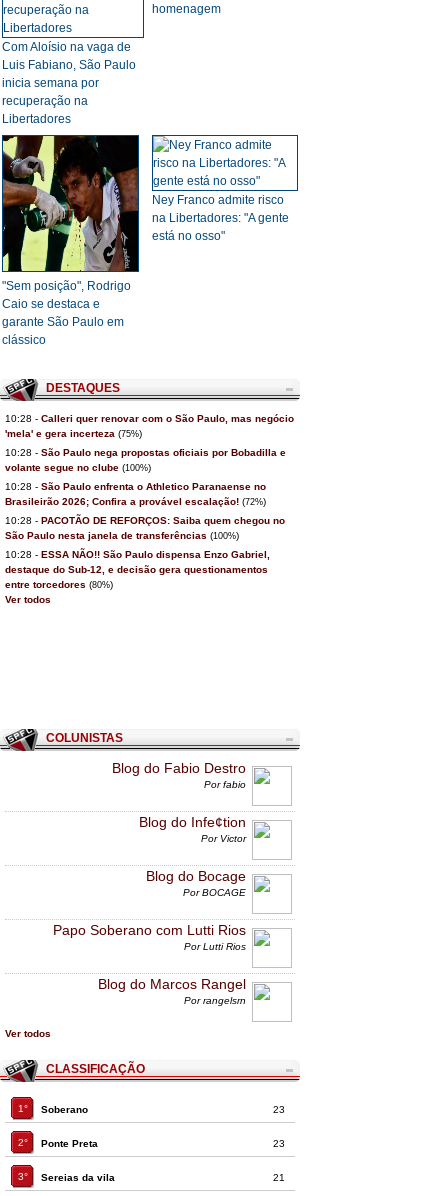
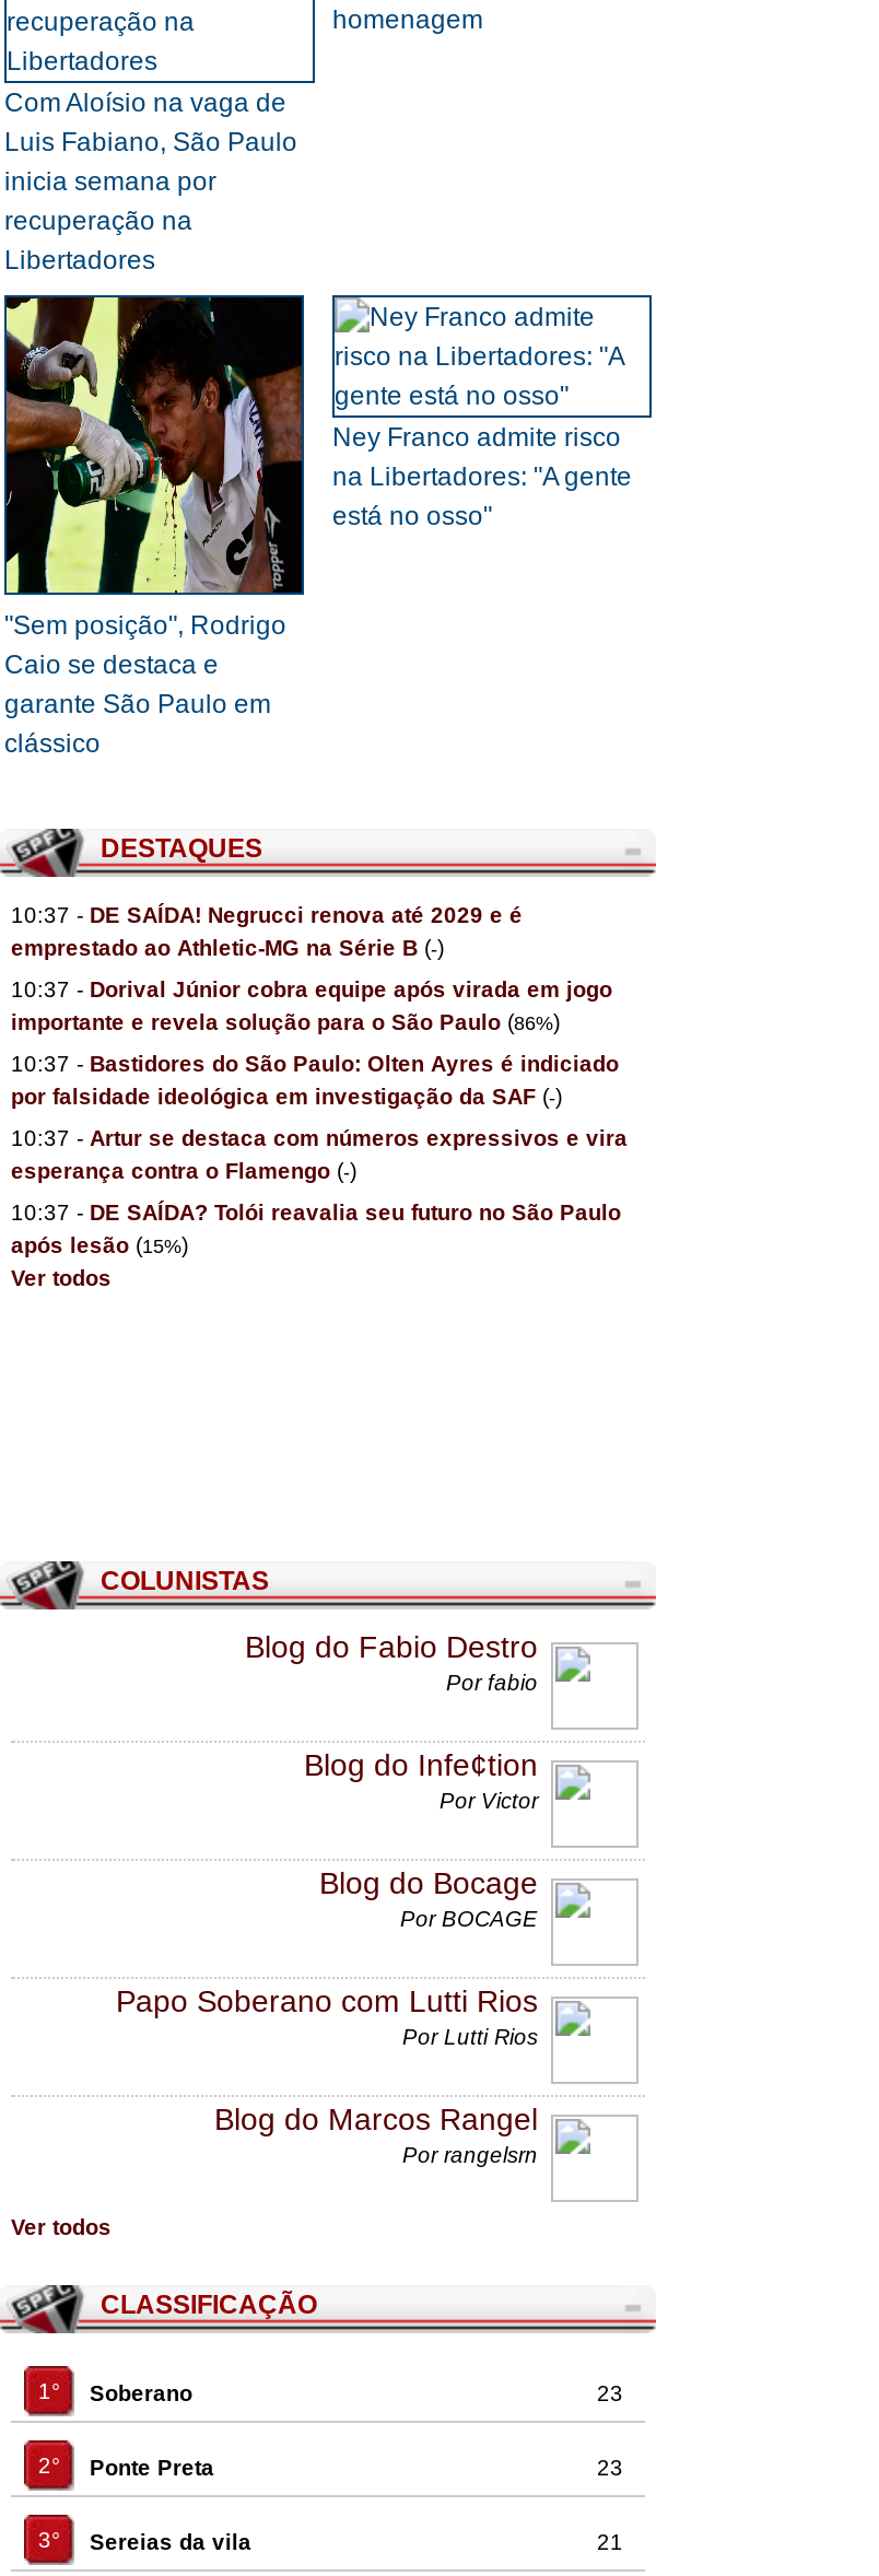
[5,413,294,439] 10:28 - Calleri quer renovar com o São Paulo, mas negócio | 'mela' e gera incerteza (75%) -> [11,903,523,960] 10:37 - DE SAÍDA! Negrucci renova até 2029 e é | emprestado ao Athletic-MG na Série B (-)
[5,447,286,473] 10:28 - São Paulo nega propostas oficiais por Bobadilla e | volante segue no clube (100%) -> [11,977,612,1034] 10:37 - Dorival Júnior cobra equipe após virada em jogo | importante e revela solução para o São Paulo (86%)
[5,481,266,507] 10:28 - São Paulo enfrenta o Athletico Paranaense no | Brasileirão 2026; Confira a provável escalação! (72%) -> [11,1052,619,1109] 10:37 - Bastidores do São Paulo: Olten Ayres é indiciado | por falsidade ideológica em investigação da SAF (-)
[5,515,285,541] 10:28 - PACOTÃO DE REFORÇOS: Saiba quem chegou no | São Paulo nesta janela de transferências (100%) -> [11,1126,628,1183] 10:37 - Artur se destaca com números expressivos e vira | esperança contra o Flamengo (-)
[5,549,270,590] 10:28 - ESSA NÃO!! São Paulo dispensa Enzo Gabriel, | destaque do Sub-12, e decisão gera questionamentos | entre torcedores (80%) -> [11,1201,621,1257] 10:37 - DE SAÍDA? Tolói reavalia seu futuro no São Paulo | após lesão (15%)

